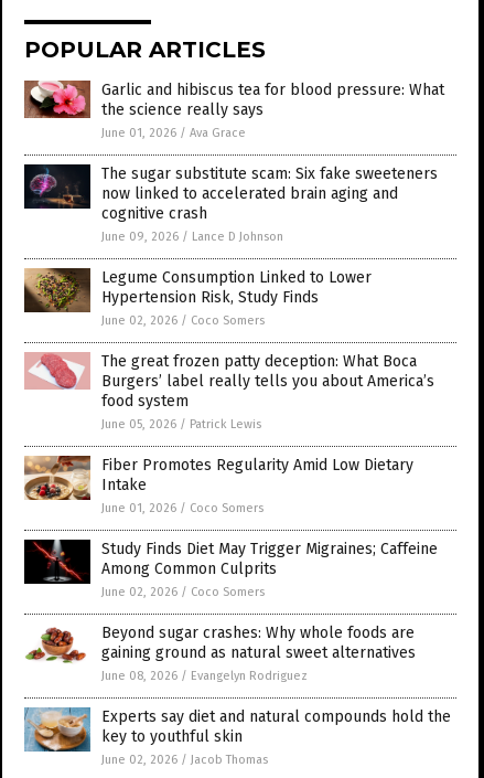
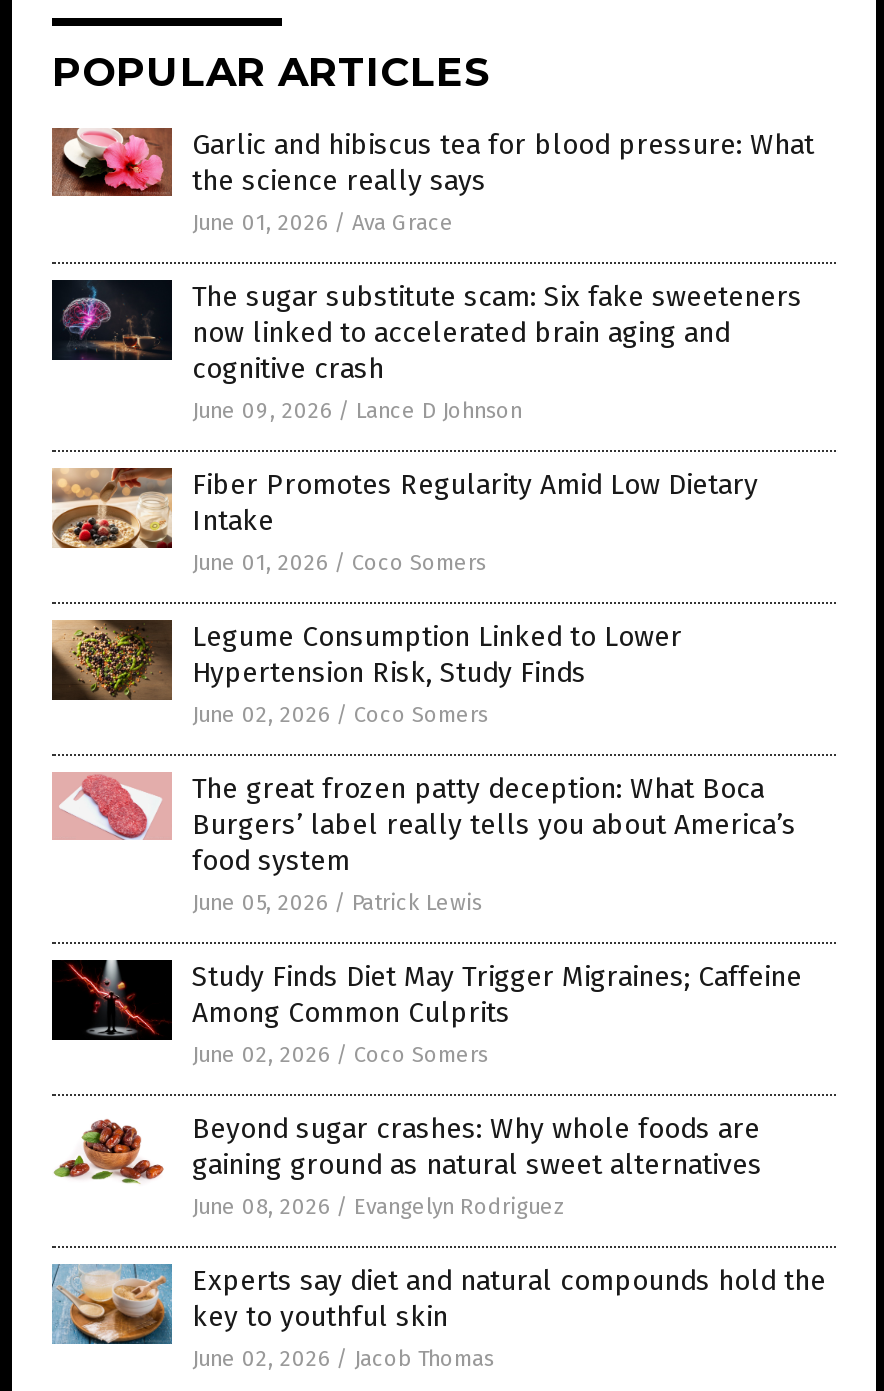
moved [23,262,434,432] -> [50,608,796,916]: [image] | Legume Consumption Linked to Lower | Hypertension Risk, Study Finds | June 02, 2026 / Coco Somers | The great frozen patty deception: What Boca | Burgers’ label really tells you about America’s | food system | June 05, 2026 / Patrick Lewis
moved [23,455,413,516] -> [50,466,758,576]: [image] | Fiber Promotes Regularity Amid Low Dietary | Intake | June 01, 2026 / Coco Somers

